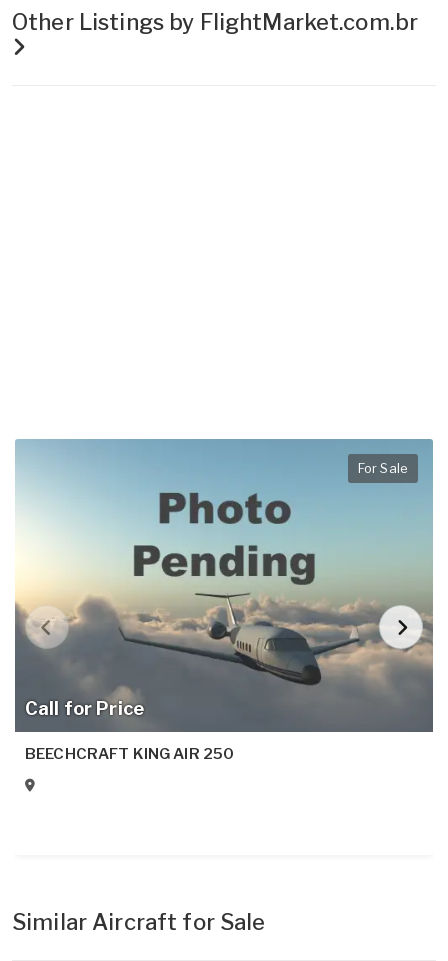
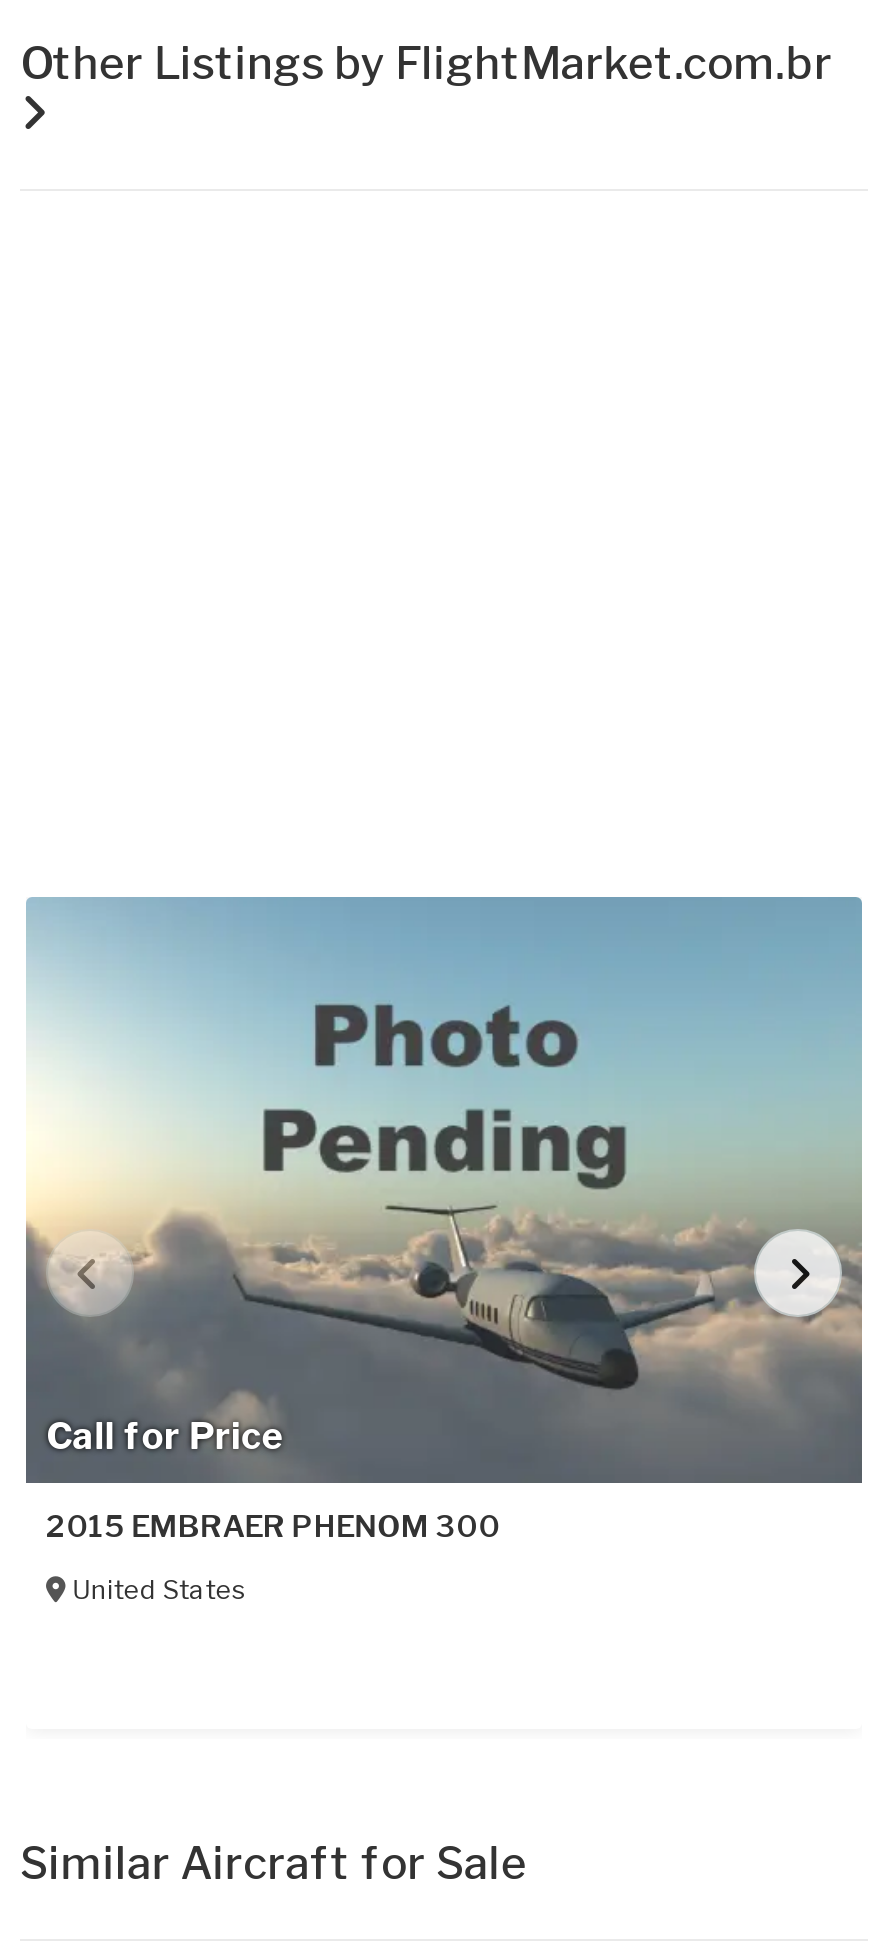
[358,460,408,476] For Sale -> [46,1508,500,1544] 2015 EMBRAER PHENOM 300
[25,745,234,763] BEECHCRAFT KING AIR 250 -> [73,1572,246,1604] United States

